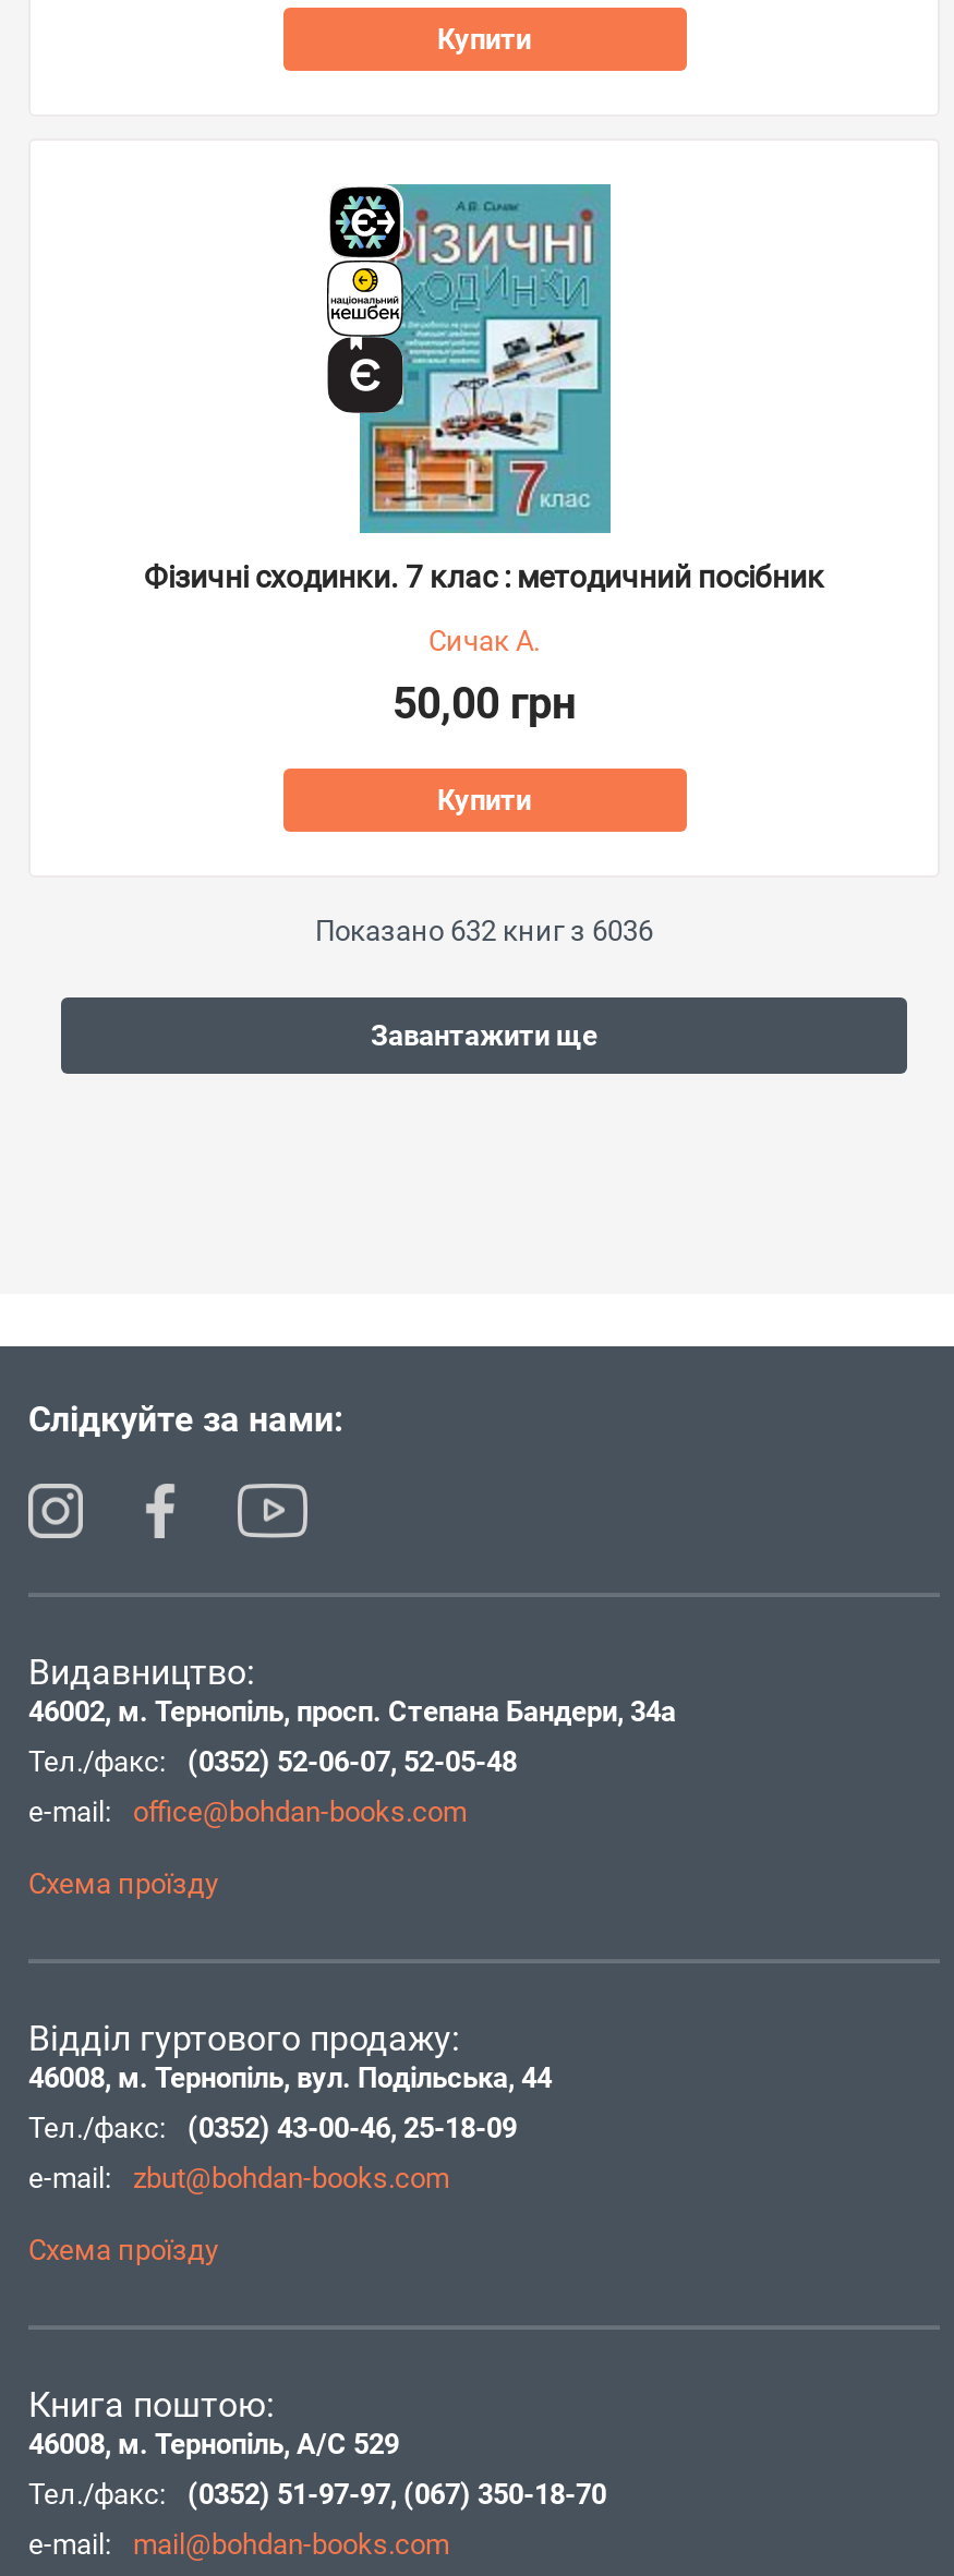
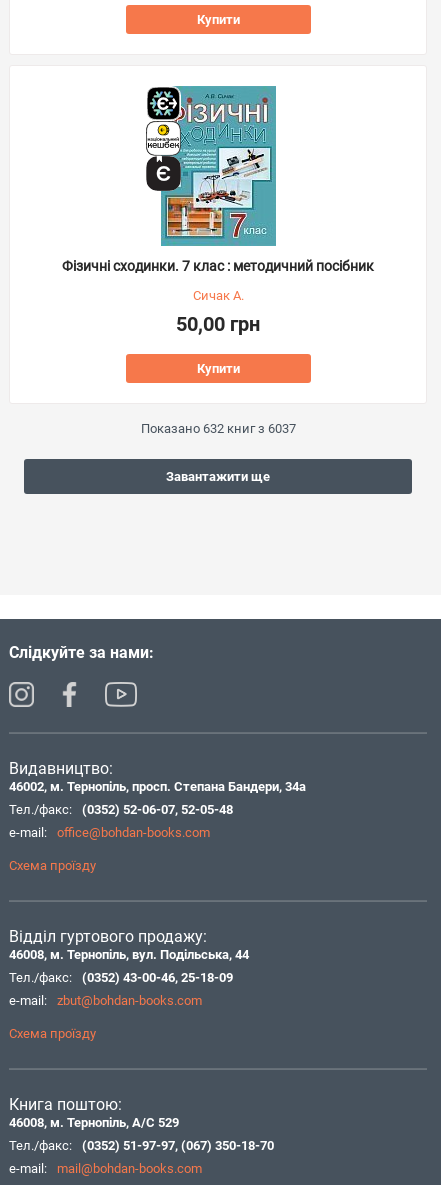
[315,915,653,947] Показано 632 книг з 6036 -> [140,421,295,436] Показано 632 книг з 6037

